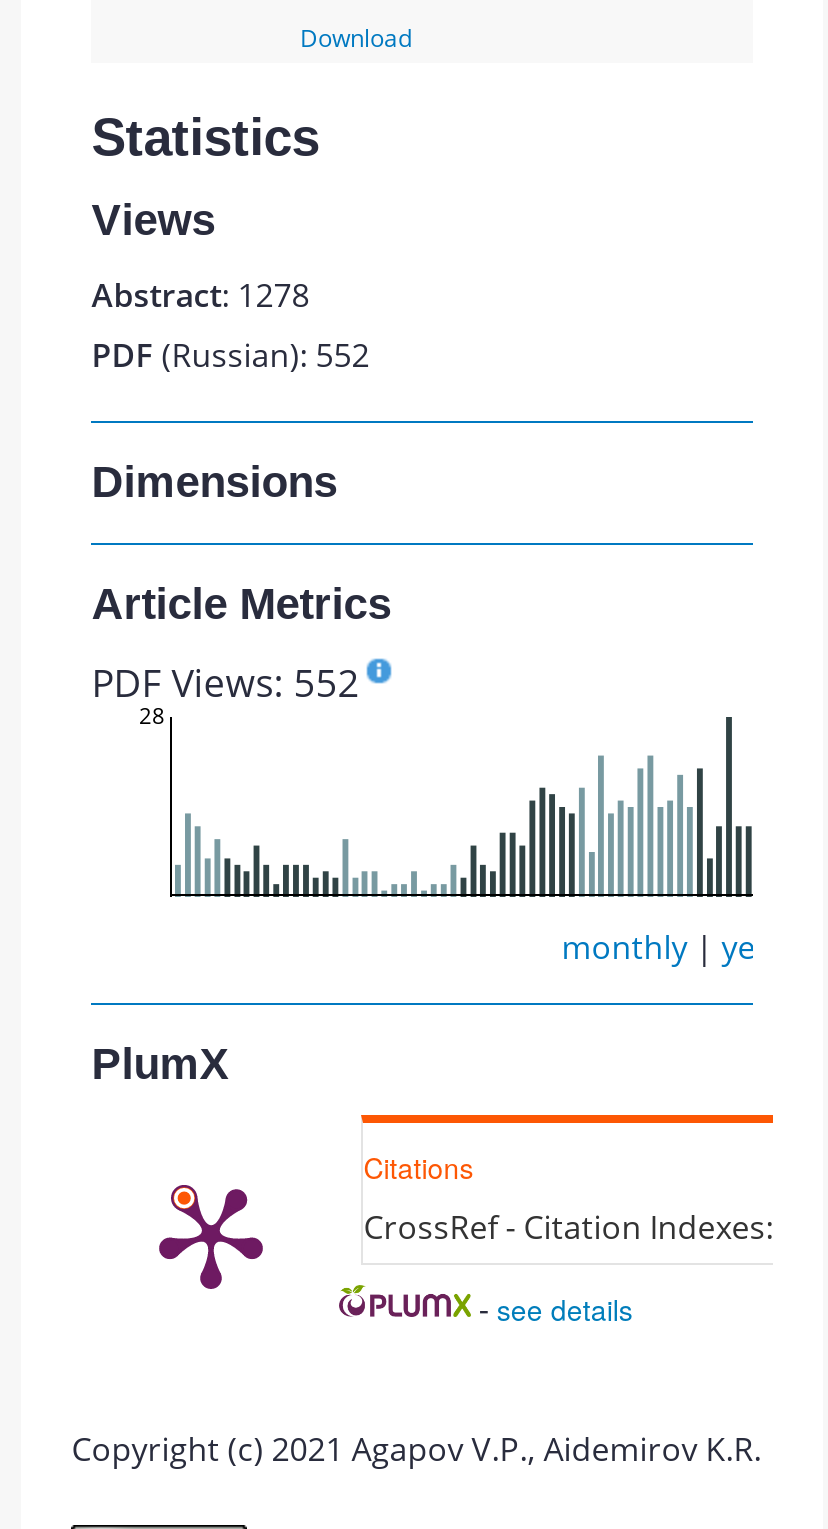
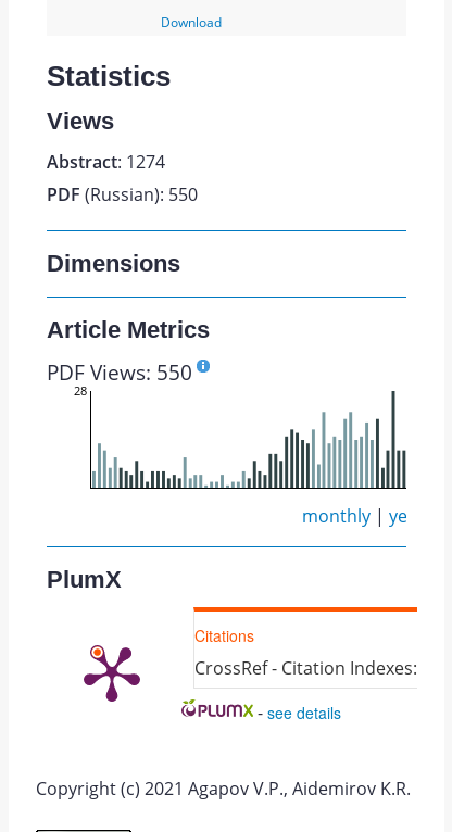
[91,273,309,317] Abstract: 1278 -> [47,150,165,174] Abstract: 1274
[91,333,369,377] PDF (Russian): 552 -> [47,182,198,206] PDF (Russian): 550
[91,655,359,709] PDF Views: 552 -> [47,357,193,387] PDF Views: 550

